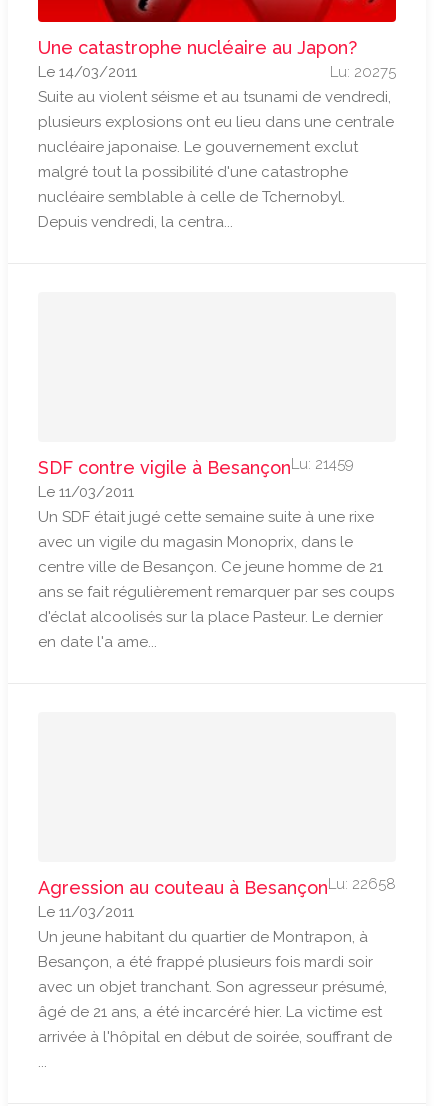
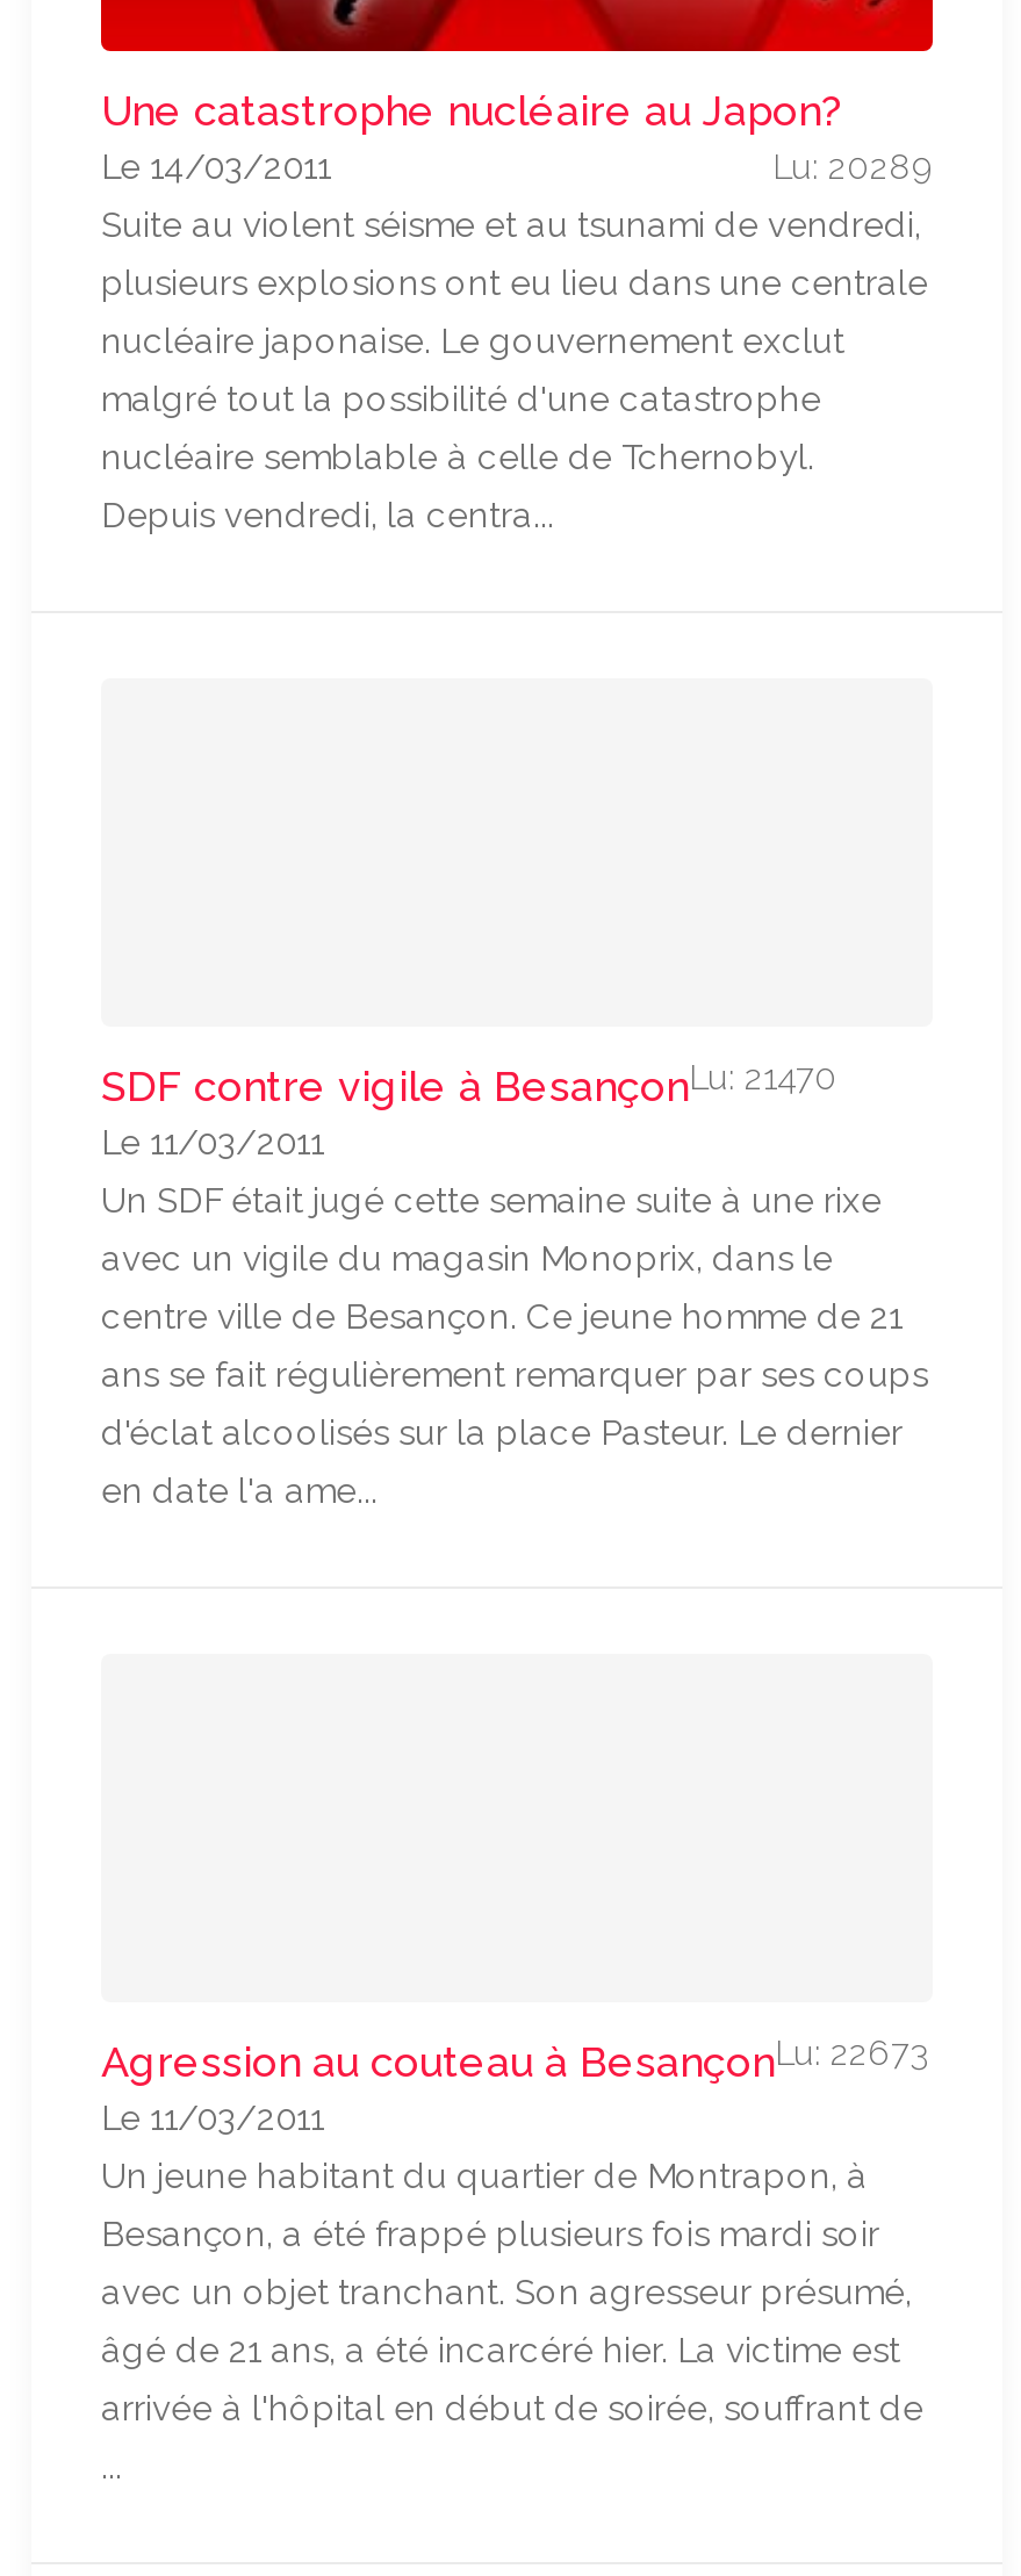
[330,63,396,81] Lu: 20275 -> [772,146,933,188] Lu: 20289
[38,455,354,478] SDF contre vigile à BesançonLu: 21459 -> [101,1057,837,1110] SDF contre vigile à BesançonLu: 21470
[38,875,396,898] Agression au couteau à BesançonLu: 22658 -> [101,2032,928,2086] Agression au couteau à BesançonLu: 22673

